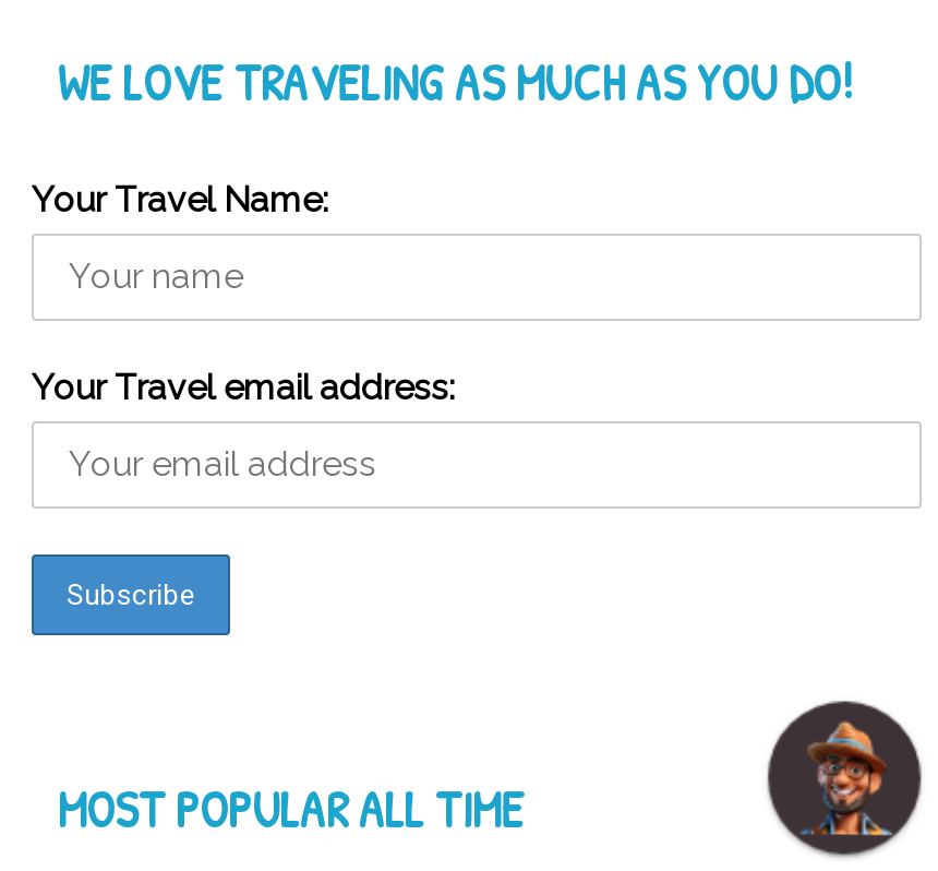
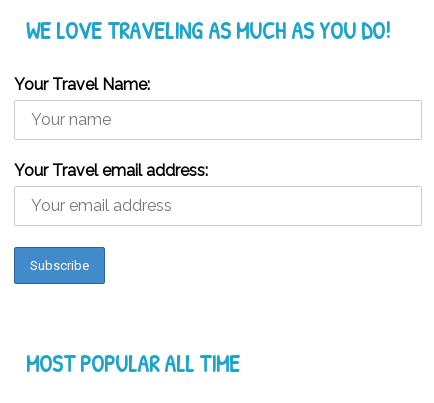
[765,699,924,860] [image] -> none

